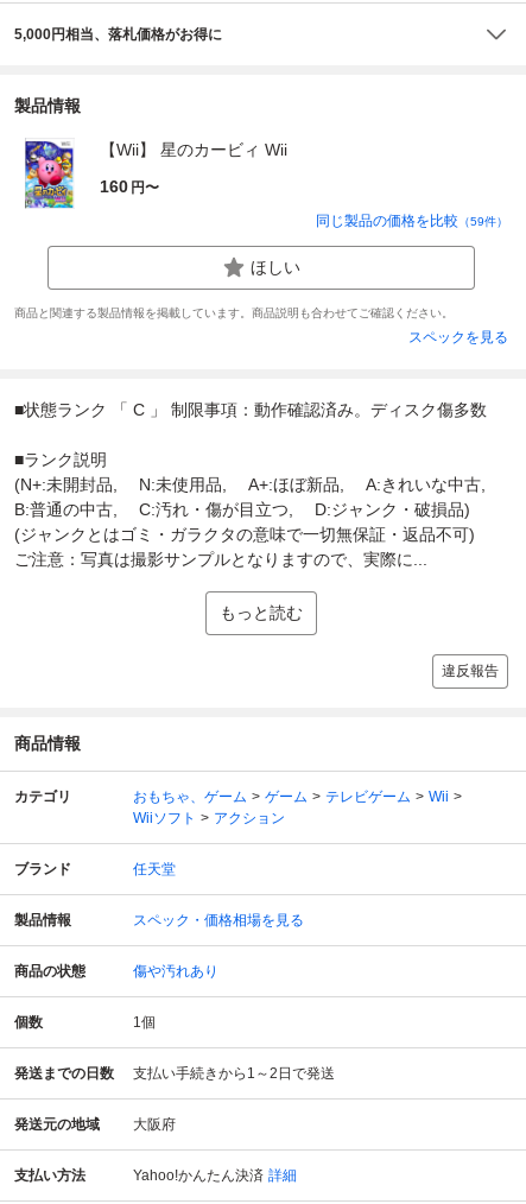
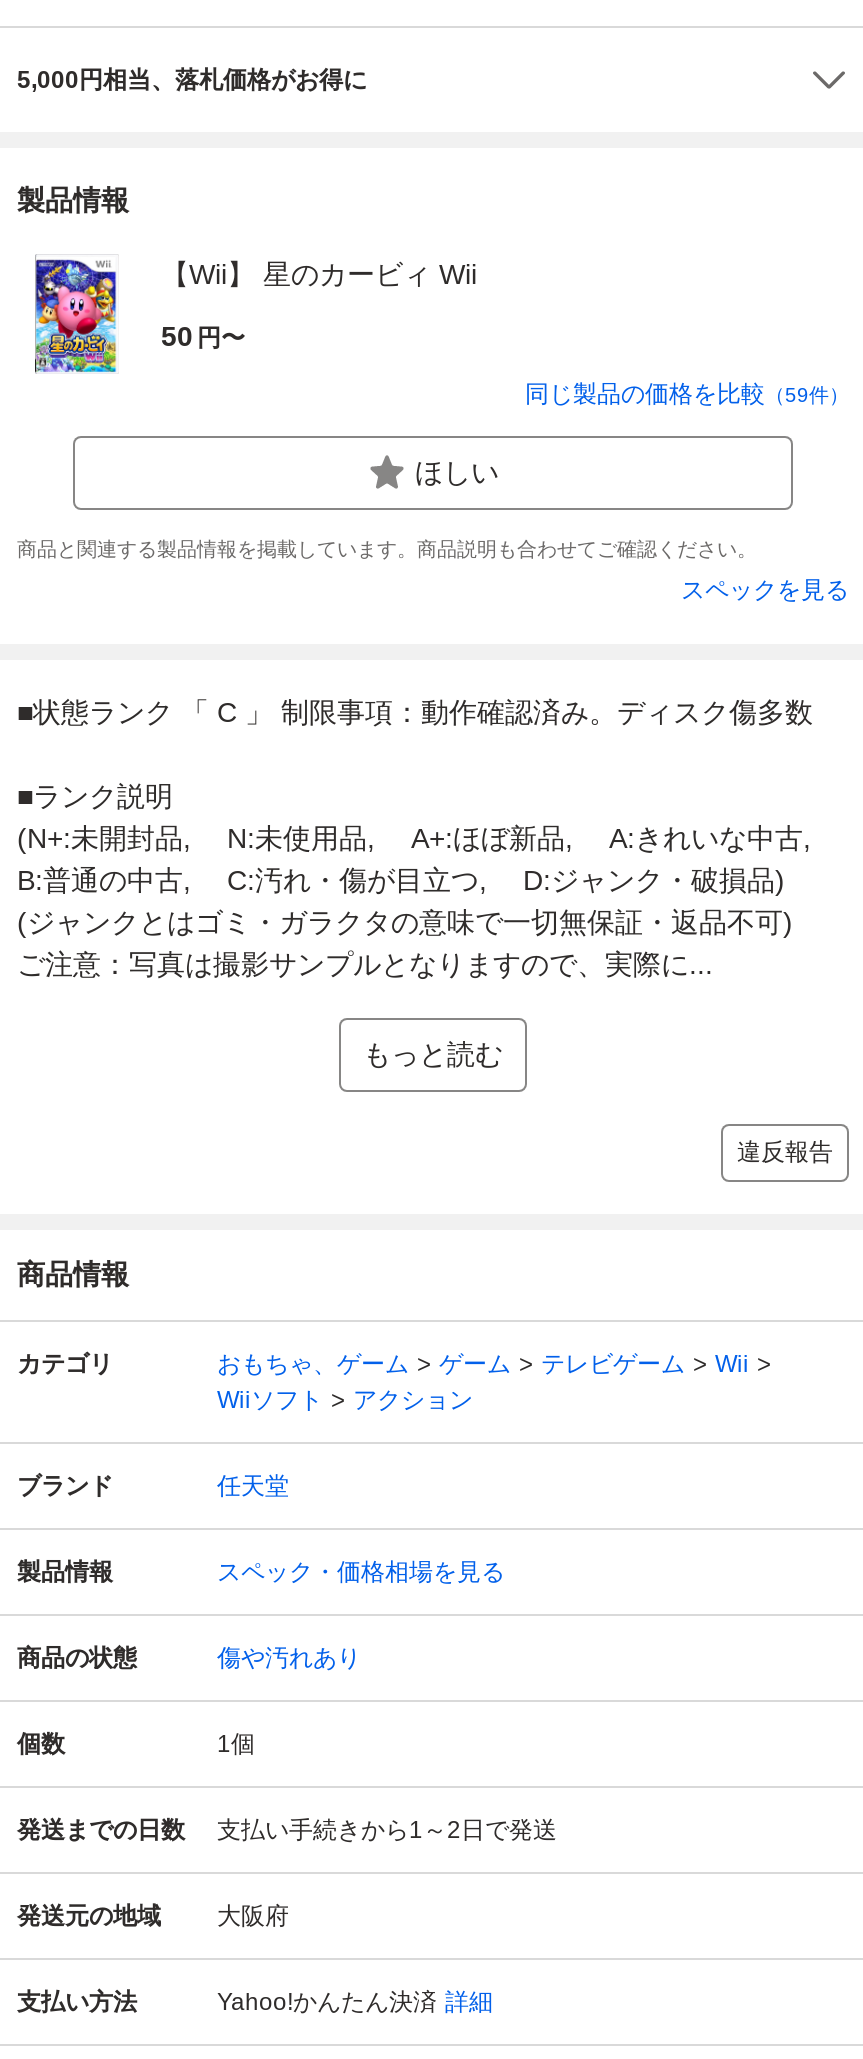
[100,177,159,196] 160 円〜 -> [161,320,245,352] 50 円〜

